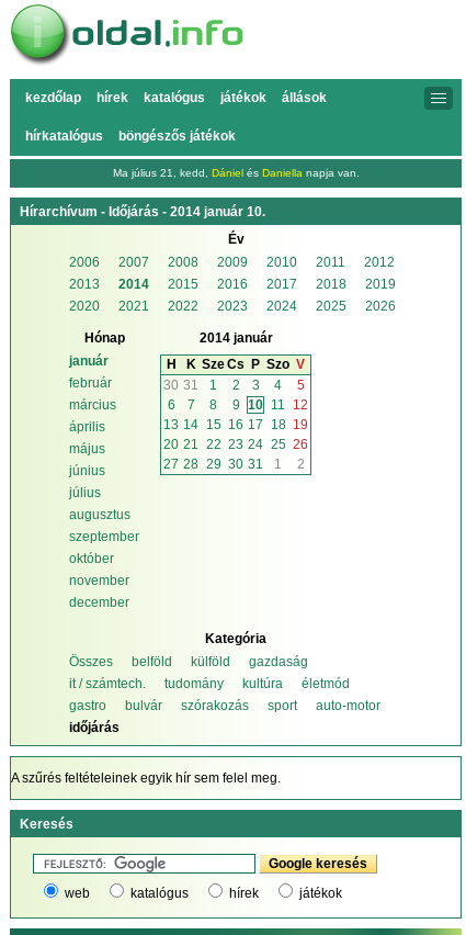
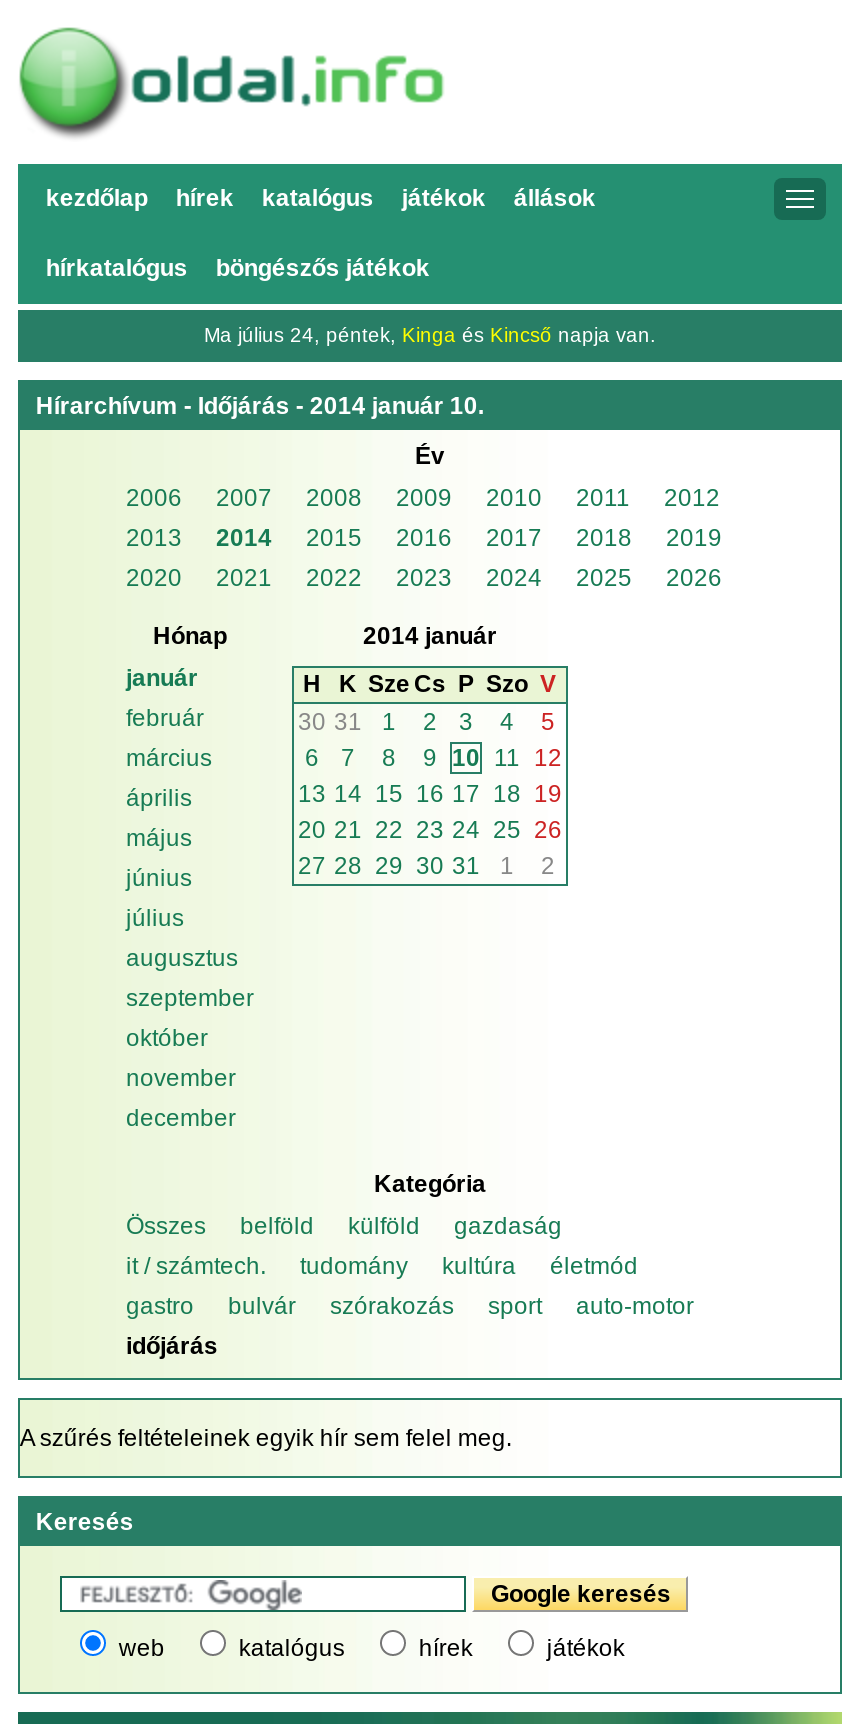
[112,167,359,179] Ma július 21, kedd, Dániel és Daniella napja van. -> [204,324,656,346] Ma július 24, péntek, Kinga és Kincső napja van.

